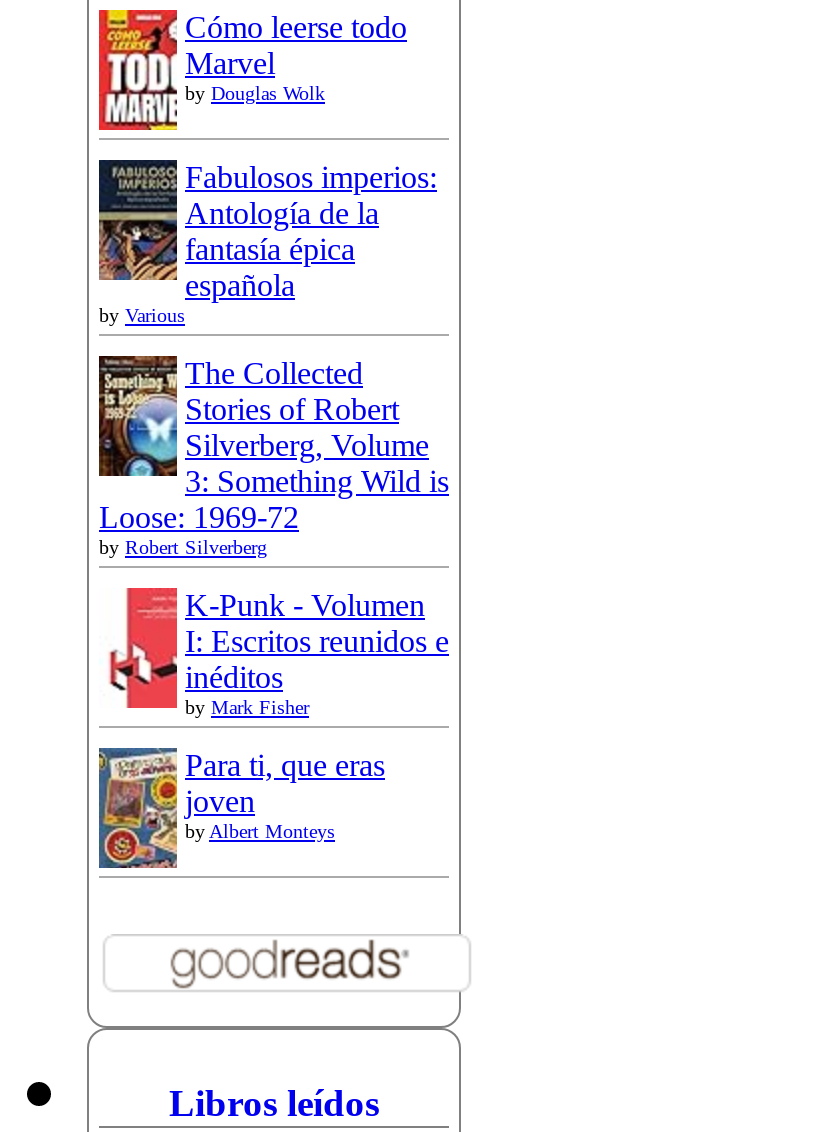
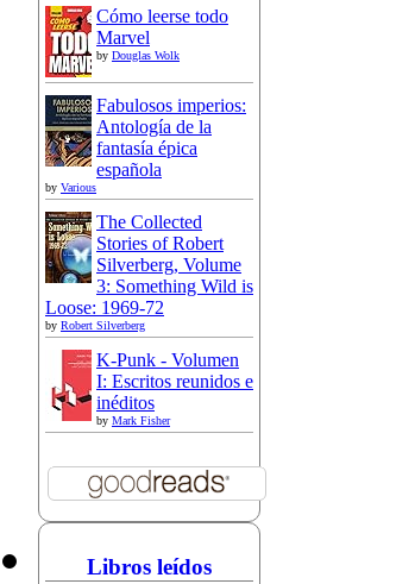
[97,746,385,870] [image] | Para ti, que eras | joven | by Albert Monteys -> none

